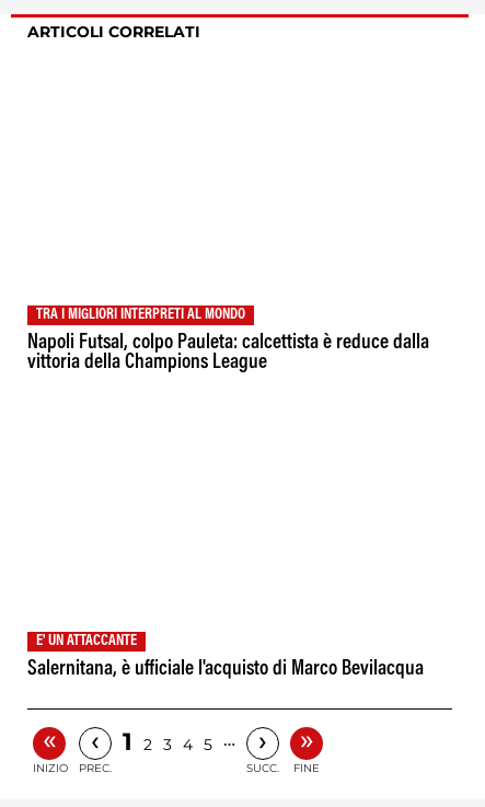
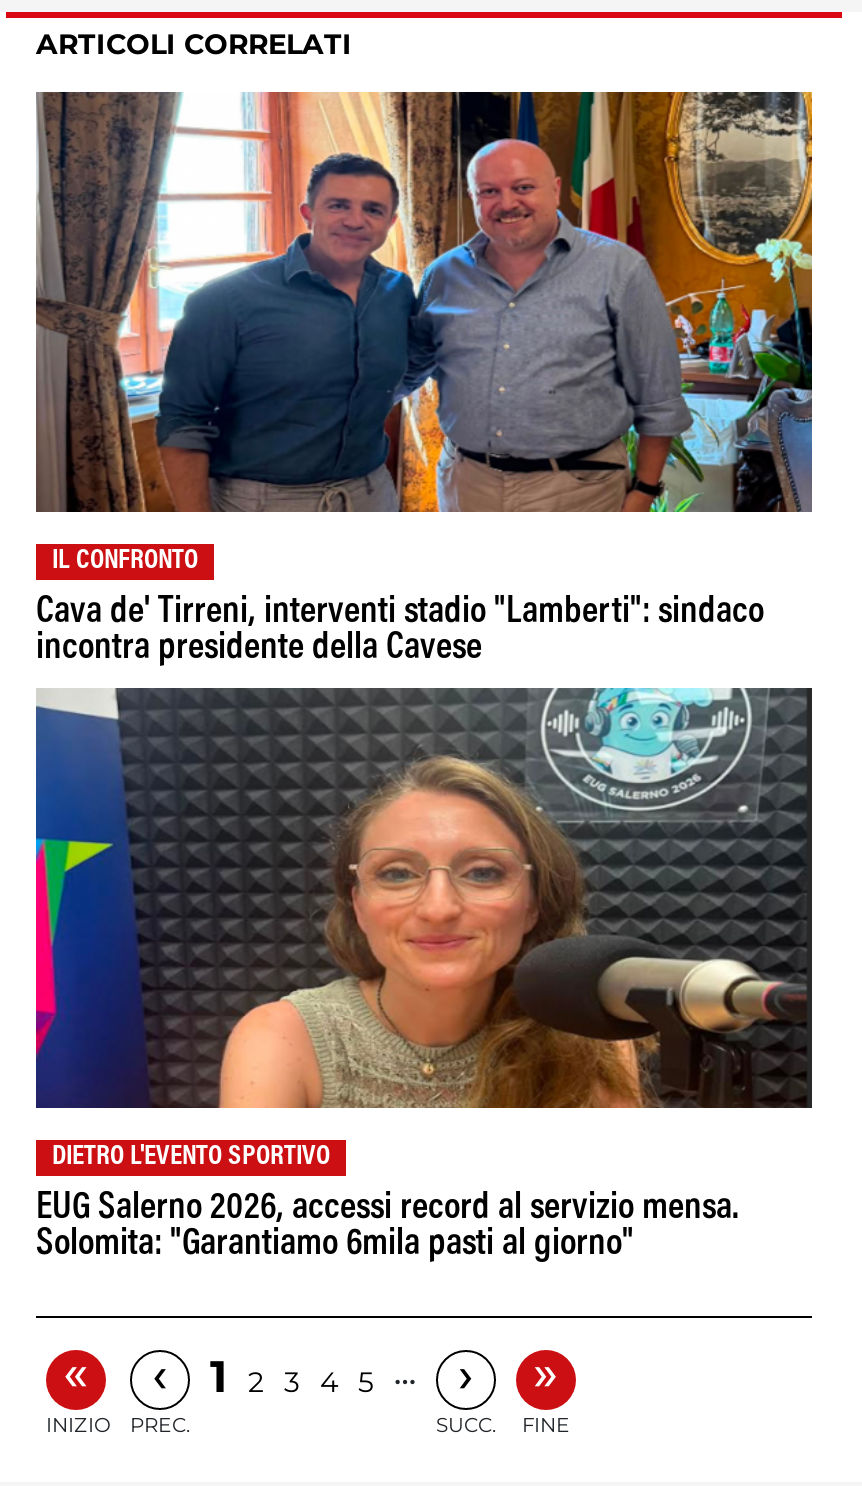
none -> [34,90,814,514] [image]
none -> [34,686,814,1110] [image]
[36,308,245,323] TRA I MIGLIORI INTERPRETI AL MONDO -> [52,548,198,576] IL CONFRONTO
[27,333,429,374] Napoli Futsal, colpo Pauleta: calcettista è reduce dalla | vittoria della Champions League -> [36,594,764,668] Cava de' Tirreni, interventi stadio "Lamberti": sindaco | incontra presidente della Cavese
[36,634,137,650] E' UN ATTACCANTE -> [52,1144,330,1172] DIETRO L'EVENTO SPORTIVO
[27,659,424,680] Salernitana, è ufficiale l'acquisto di Marco Bevilacqua -> [36,1190,738,1264] EUG Salerno 2026, accessi record al servizio mensa. | Solomita: "Garantiamo 6mila pasti al giorno"

